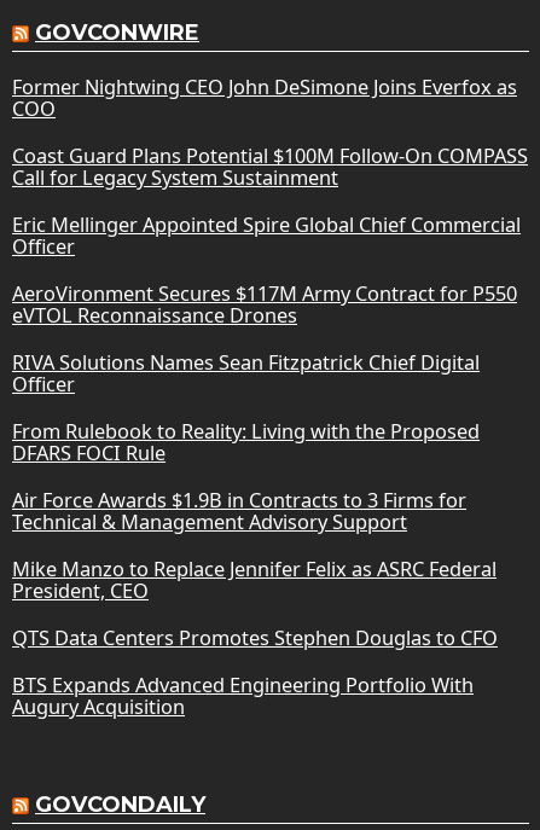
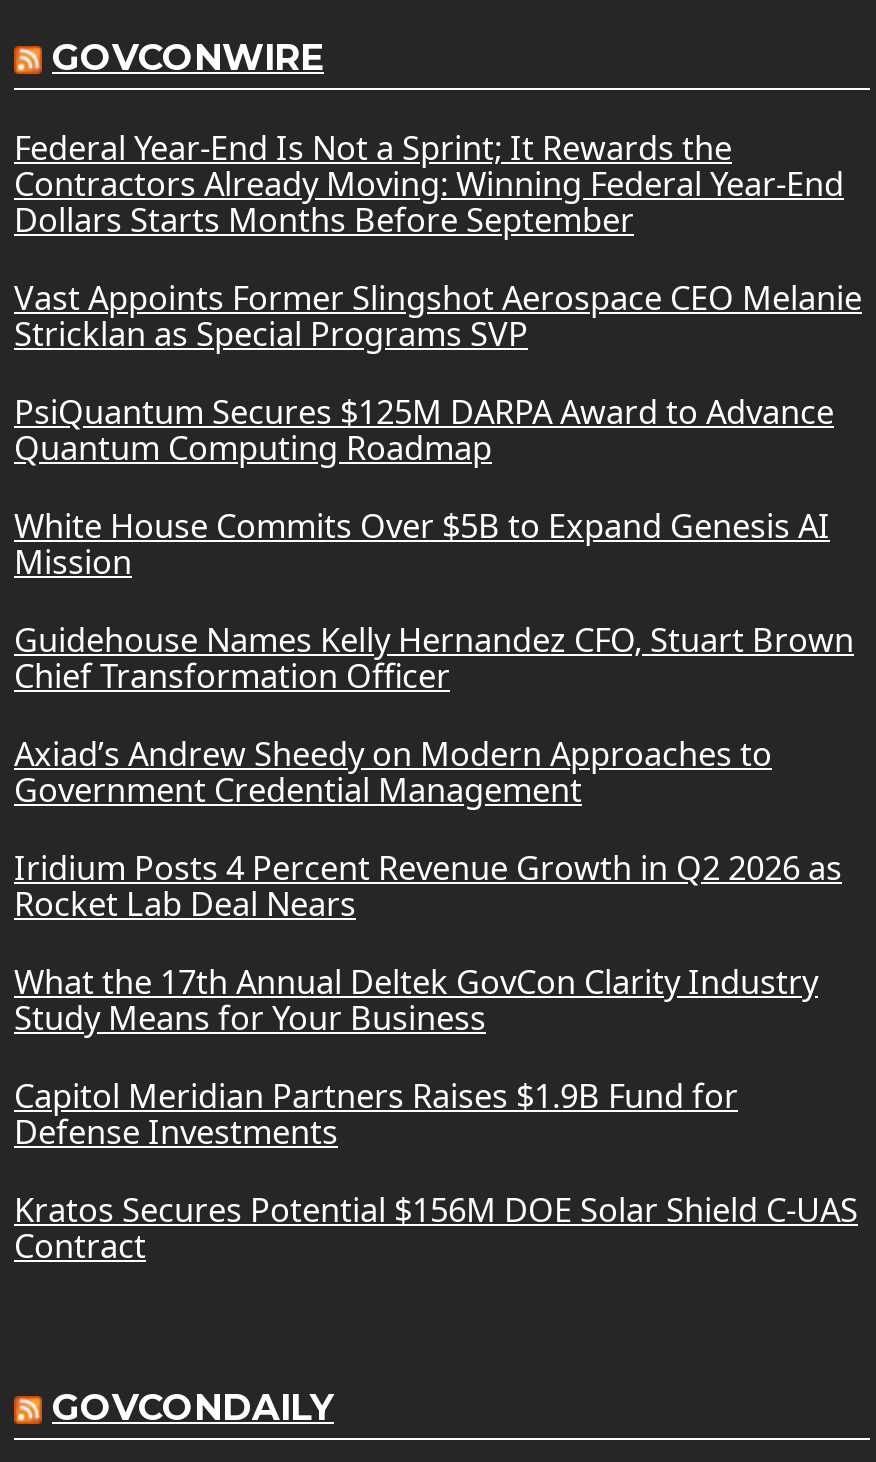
[12,73,517,121] Former Nightwing CEO John DeSimone Joins Everfox as | COO -> [14,125,844,241] Federal Year-End Is Not a Sprint; It Rewards the | Contractors Already Moving: Winning Federal Year-End | Dollars Starts Months Before September
[12,142,528,190] Coast Guard Plans Potential $100M Follow-On COMPASS | Call for Legacy System Sustainment -> [14,275,862,355] Vast Appoints Former Slingshot Aerospace CEO Melanie | Stricklan as Special Programs SVP
[12,211,521,259] Eric Mellinger Appointed Spire Global Chief Commercial | Officer -> [14,389,834,469] PsiQuantum Secures $125M DARPA Award to Advance | Quantum Computing Roadmap
[12,280,517,328] AeroVironment Secures $117M Army Contract for P550 | eVTOL Reconnaissance Drones -> [14,503,830,583] White House Commits Over $5B to Expand Genesis AI | Mission
[12,349,480,397] RIVA Solutions Names Sean Fitzpatrick Chief Digital | Officer -> [14,617,854,697] Guidehouse Names Kelly Hernandez CFO, Stuart Brown | Chief Transformation Officer
[12,417,480,466] From Rulebook to Reality: Living with the Proposed | DFARS FOCI Rule -> [14,731,772,811] Axiad’s Andrew Sheedy on Modern Approaches to | Government Credential Management
[12,486,466,535] Air Force Awards $1.9B in Contracts to 3 Firms for | Technical & Management Advisory Support -> [14,845,842,925] Iridium Posts 4 Percent Revenue Growth in Q2 2026 as | Rocket Lab Deal Nears
[12,555,497,603] Mike Manzo to Replace Jennifer Felix as ASRC Federal | President, CEO -> [14,959,818,1039] What the 17th Annual Deltek GovCon Clarity Industry | Study Means for Your Business
[12,624,498,651] QTS Data Centers Promotes Stephen Douglas to CFO -> [14,1073,738,1153] Capitol Meridian Partners Raises $1.9B Fund for | Defense Investments
[12,671,474,719] BTS Expands Advanced Engineering Portfolio With | Augury Acquisition -> [14,1187,858,1267] Kratos Secures Potential $156M DOE Solar Shield C-UAS | Contract

